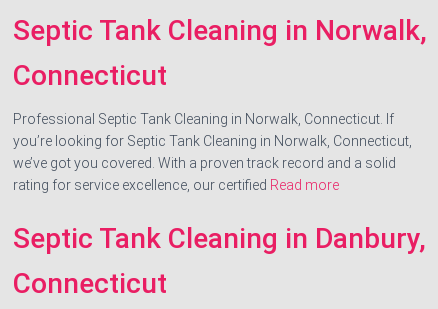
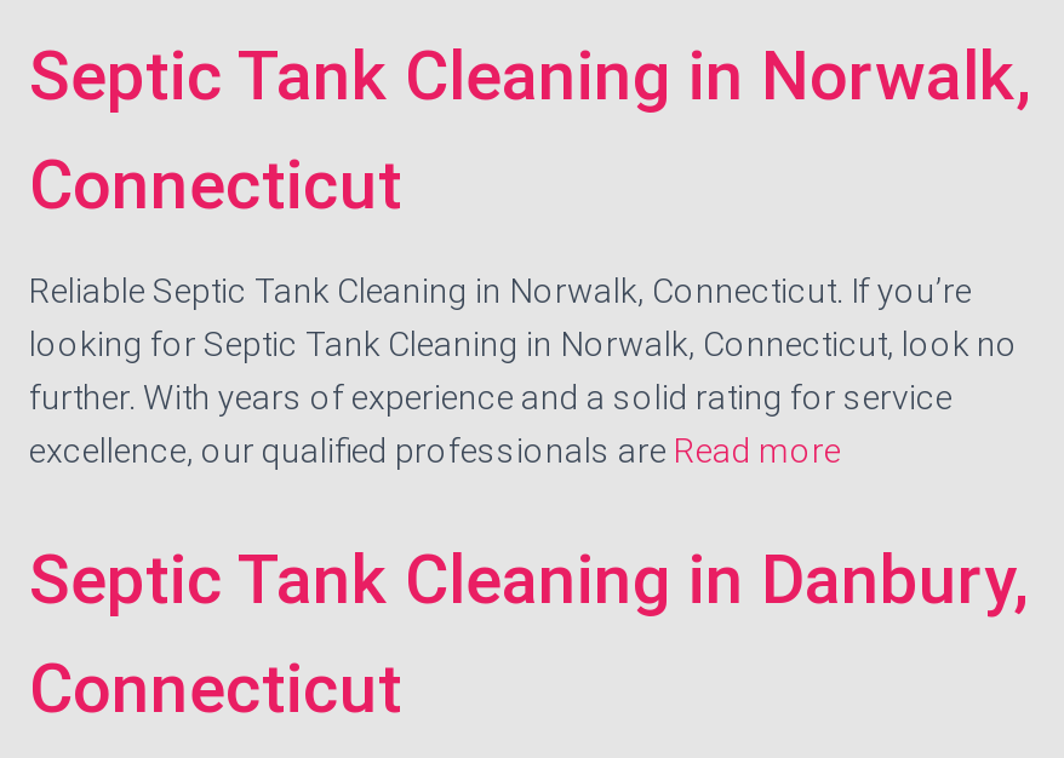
[13,111,412,193] Professional Septic Tank Cleaning in Norwalk, Connecticut. If | you’re looking for Septic Tank Cleaning in Norwalk, Connecticut, | we’ve got you covered. With a proven track record and a solid | rating for service excellence, our certified Read more -> [29,271,1018,470] Reliable Septic Tank Cleaning in Norwalk, Connecticut. If you’re | looking for Septic Tank Cleaning in Norwalk, Connecticut, look no | further. With years of experience and a solid rating for service | excellence, our qualified professionals are Read more

